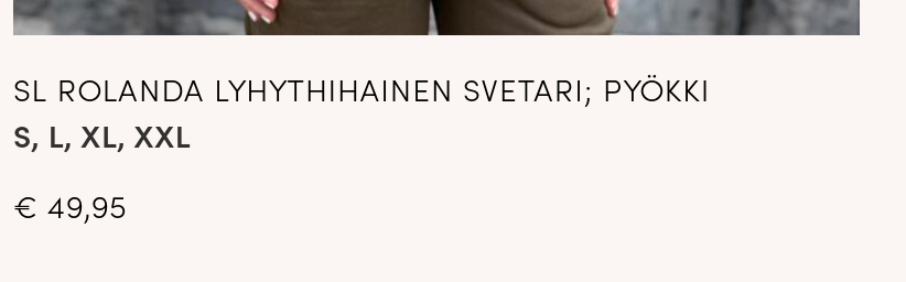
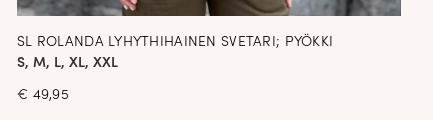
[13,123,191,156] S, L, XL, XXL -> [17,56,118,71] S, M, L, XL, XXL

